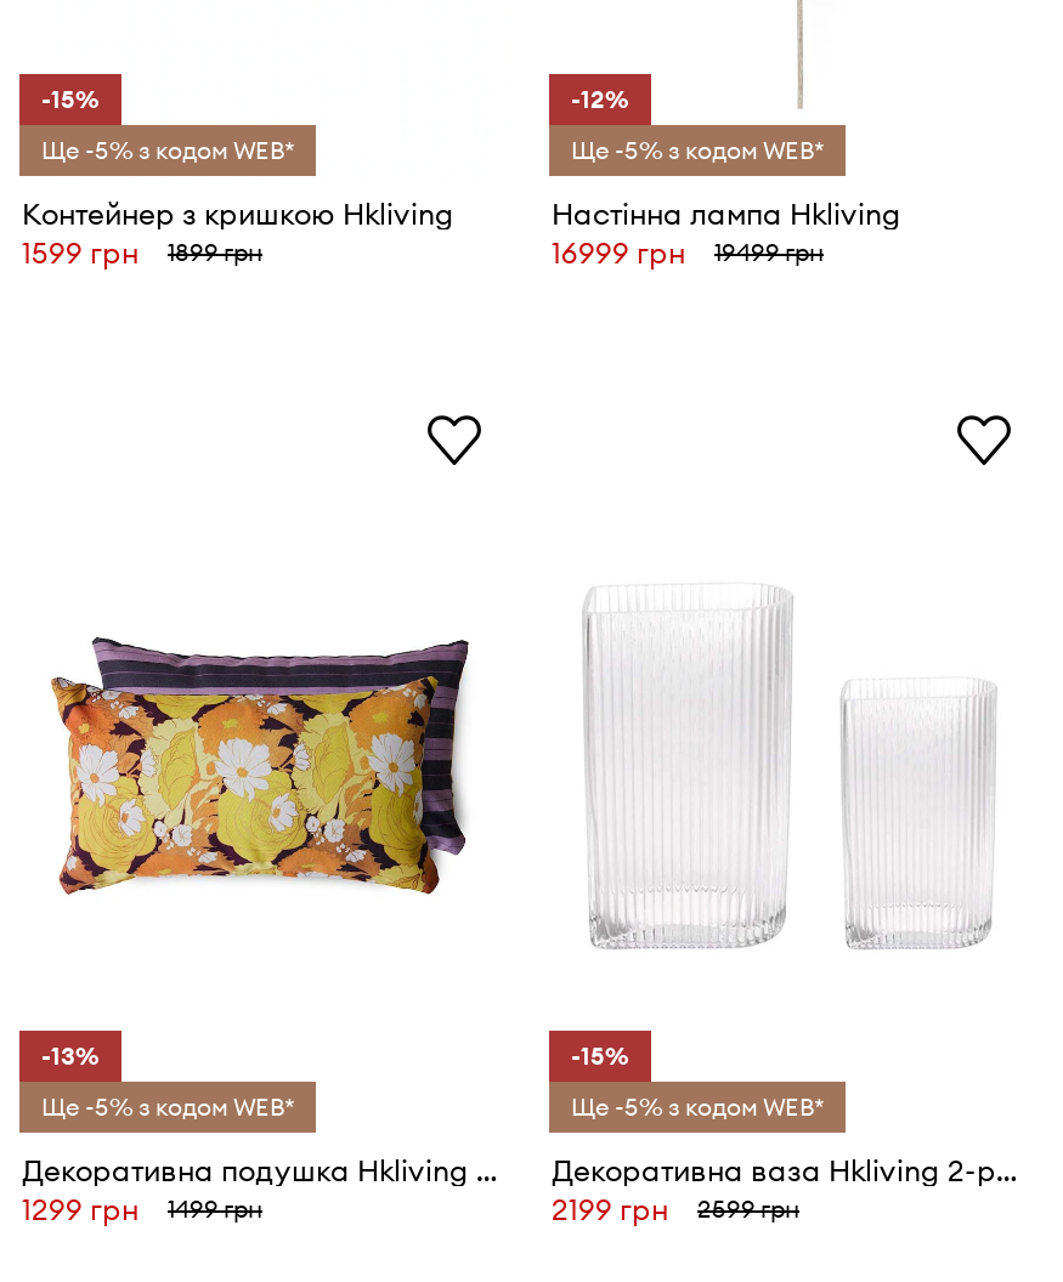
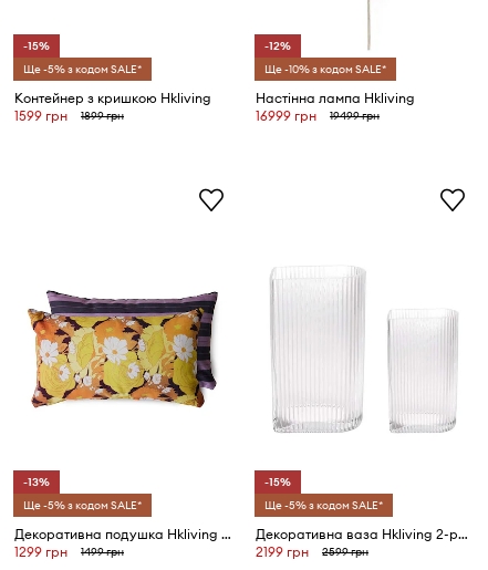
[41,135,294,167] Ще -5% з кодом WEB* -> [23,62,142,76] Ще -5% з кодом SALE*
[571,135,824,167] Ще -5% з кодом WEB* -> [264,62,386,76] Ще -10% з кодом SALE*
[41,1092,294,1124] Ще -5% з кодом WEB* -> [23,498,142,512] Ще -5% з кодом SALE*
[571,1092,824,1124] Ще -5% з кодом WEB* -> [264,498,383,512] Ще -5% з кодом SALE*

